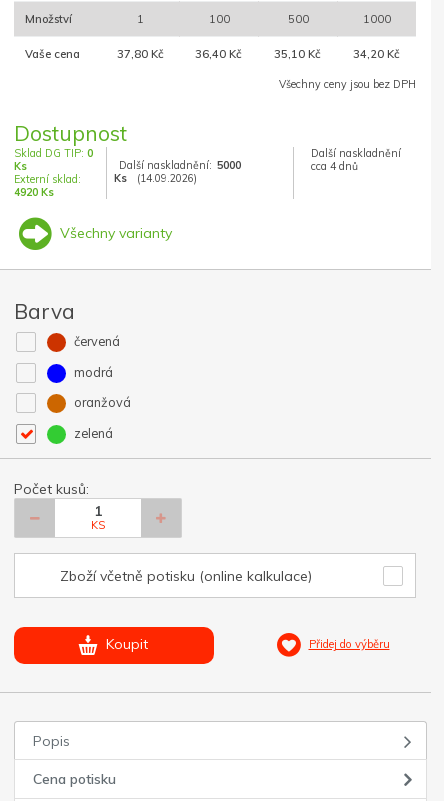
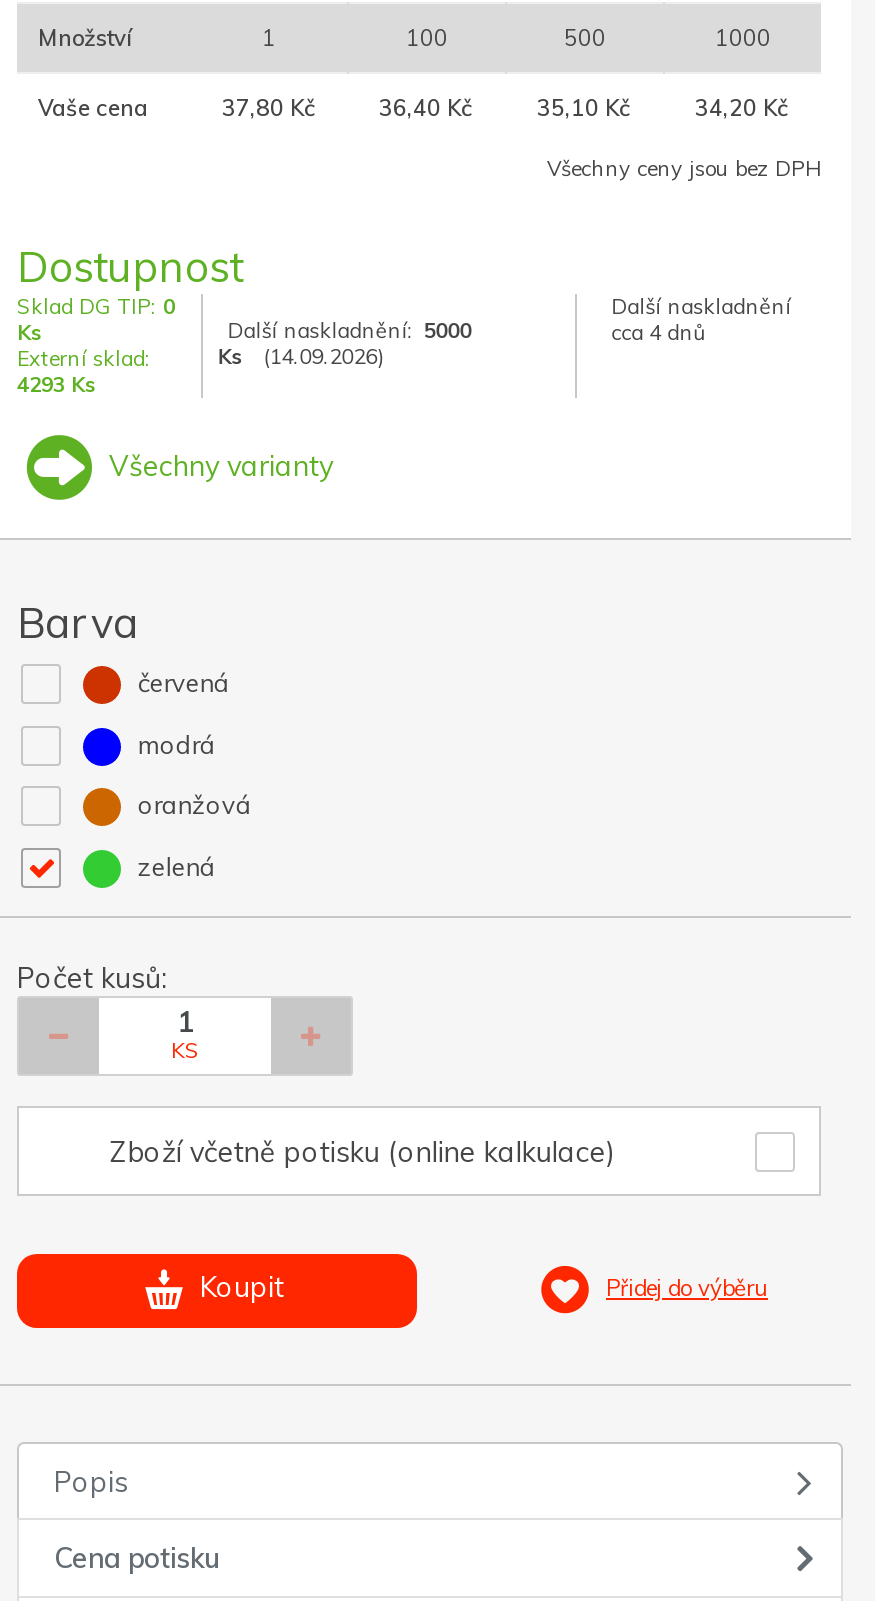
[14,185,54,199] 4920 Ks -> [17,371,97,399] 4293 Ks

